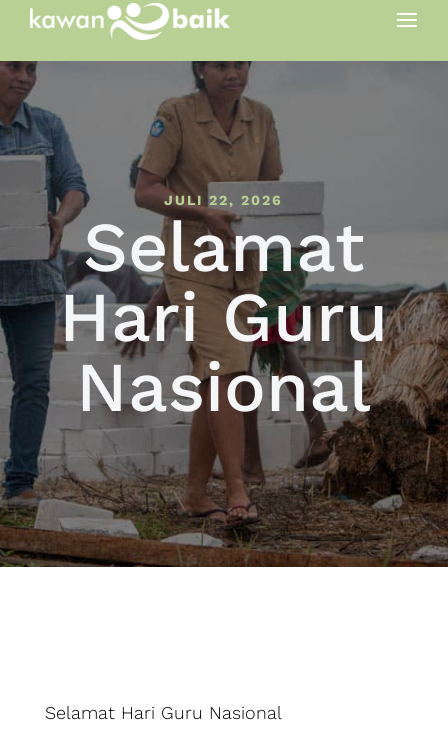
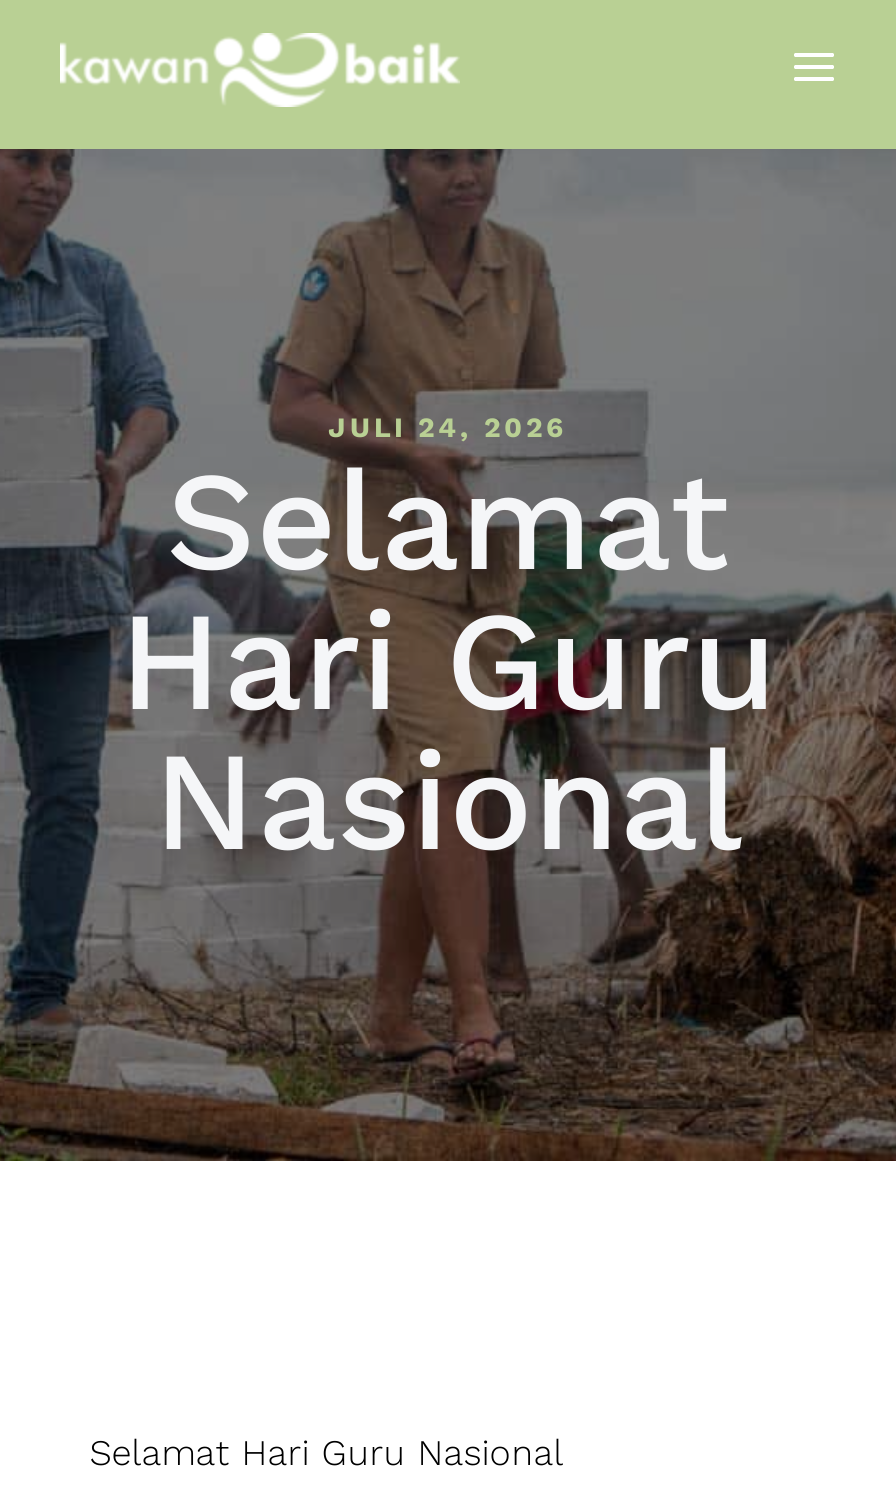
[164,192,283,208] JULI 22, 2026 -> [328,411,568,443] JULI 24, 2026

